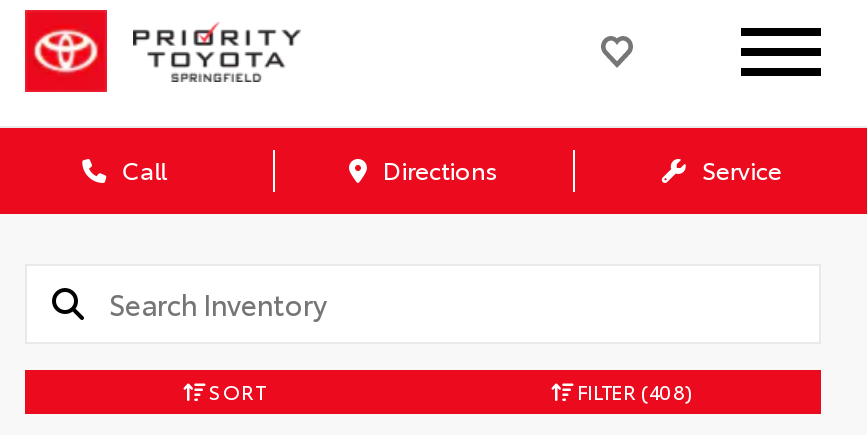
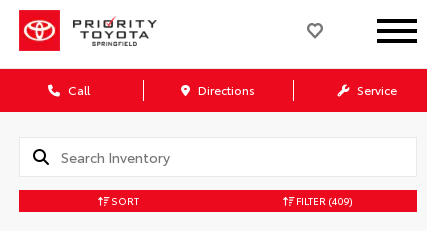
[573,376,693,406] FILTER (408) -> [293,193,352,208] FILTER (409)

